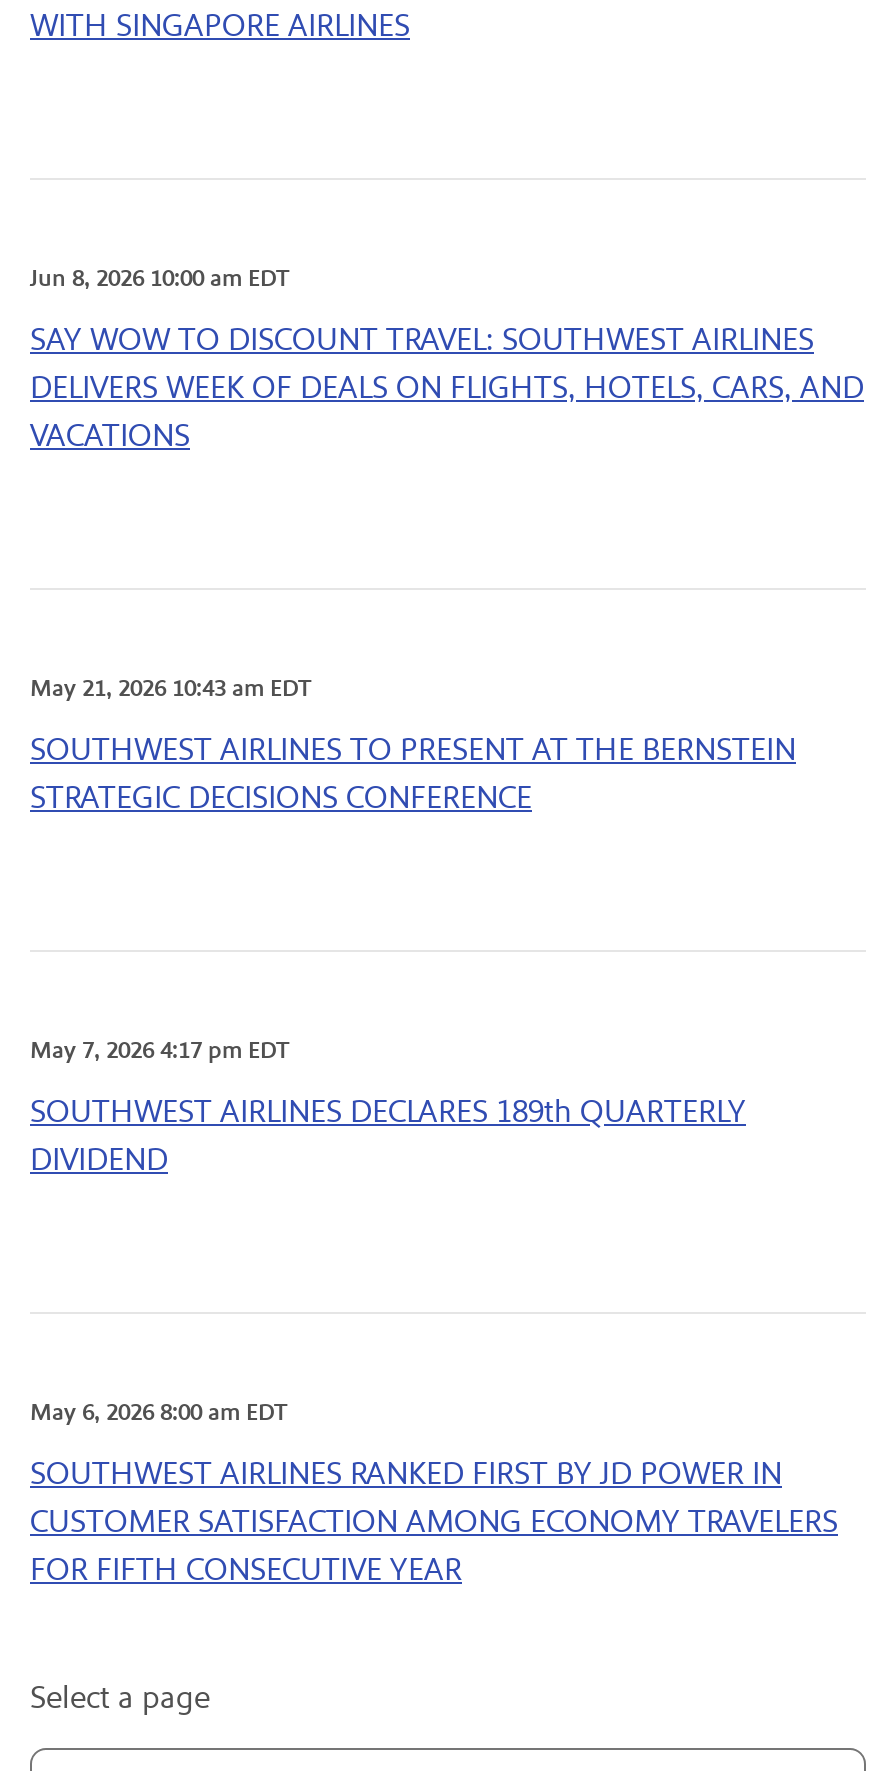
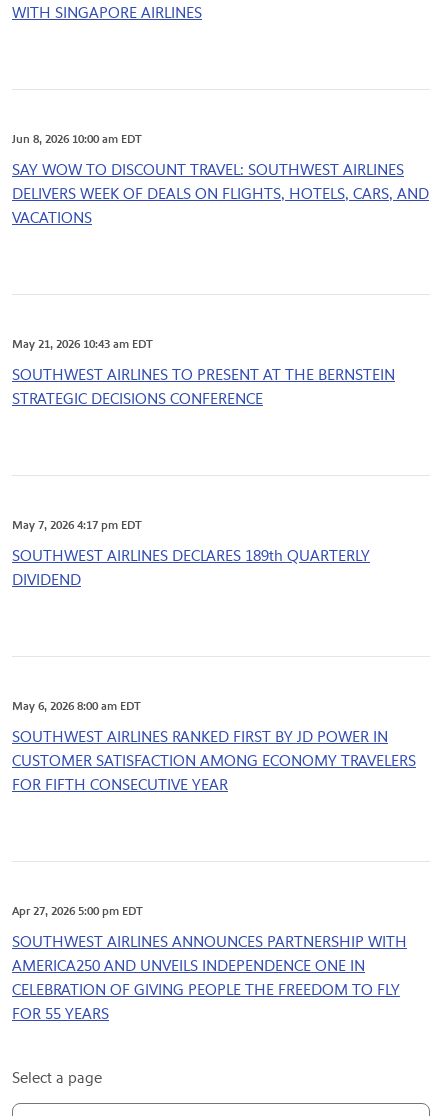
none -> [12,904,407,1023] Apr 27, 2026 5:00 pm EDT | SOUTHWEST AIRLINES ANNOUNCES PARTNERSHIP WITH | AMERICA250 AND UNVEILS INDEPENDENCE ONE IN | CELEBRATION OF GIVING PEOPLE THE FREEDOM TO FLY | FOR 55 YEARS

